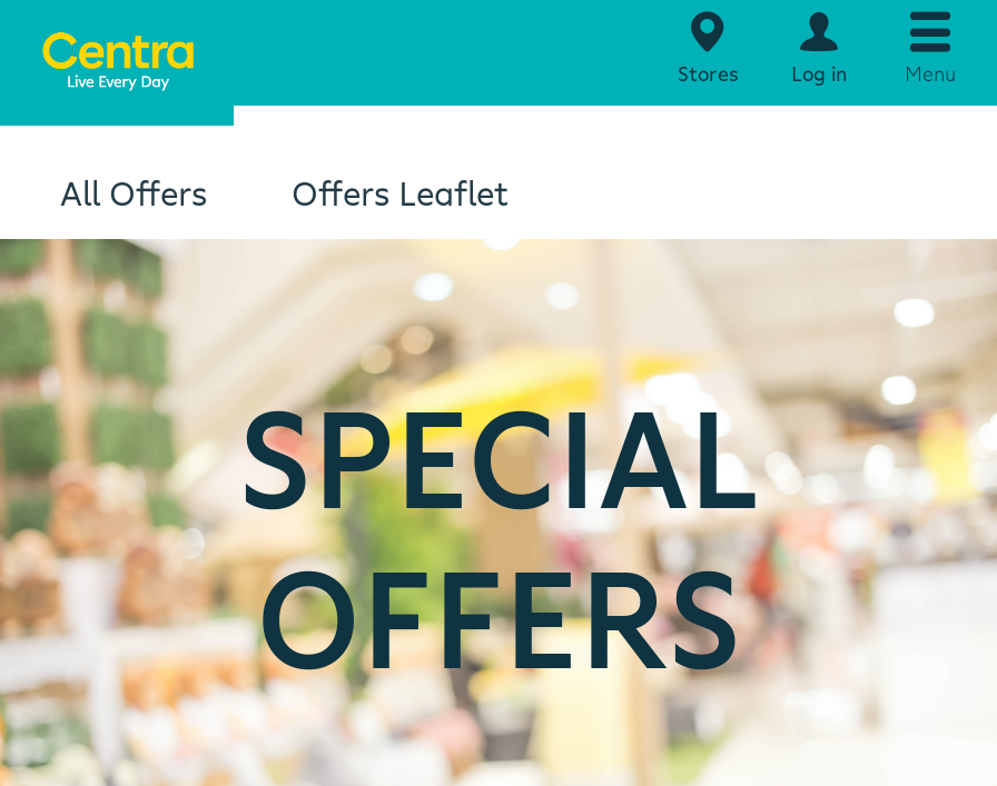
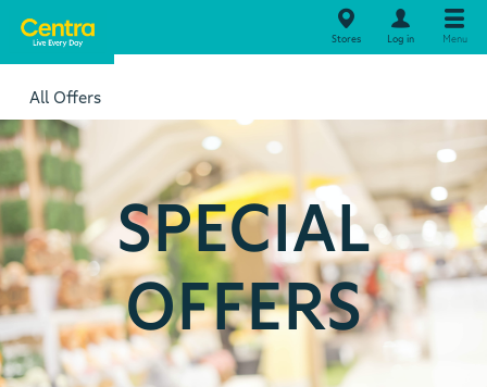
[292,170,510,215] Offers Leaflet -> none

